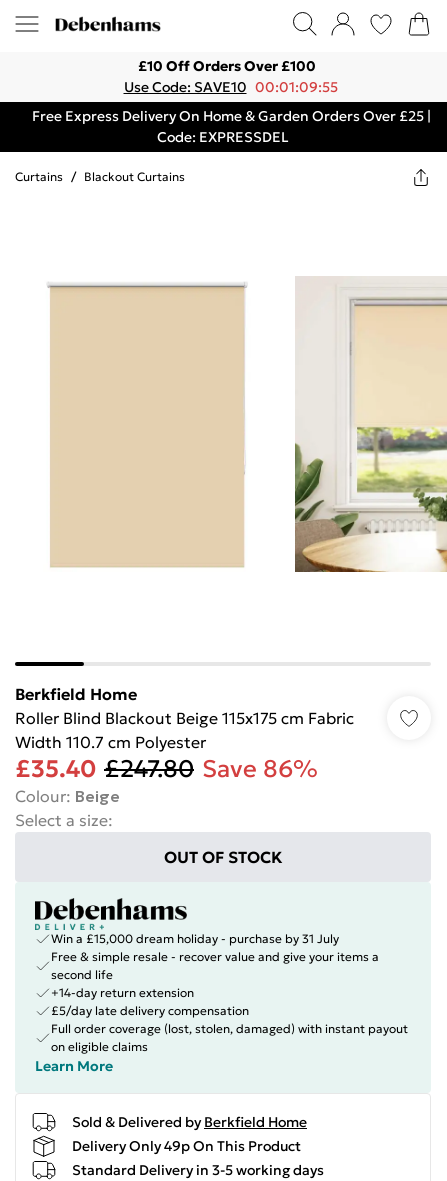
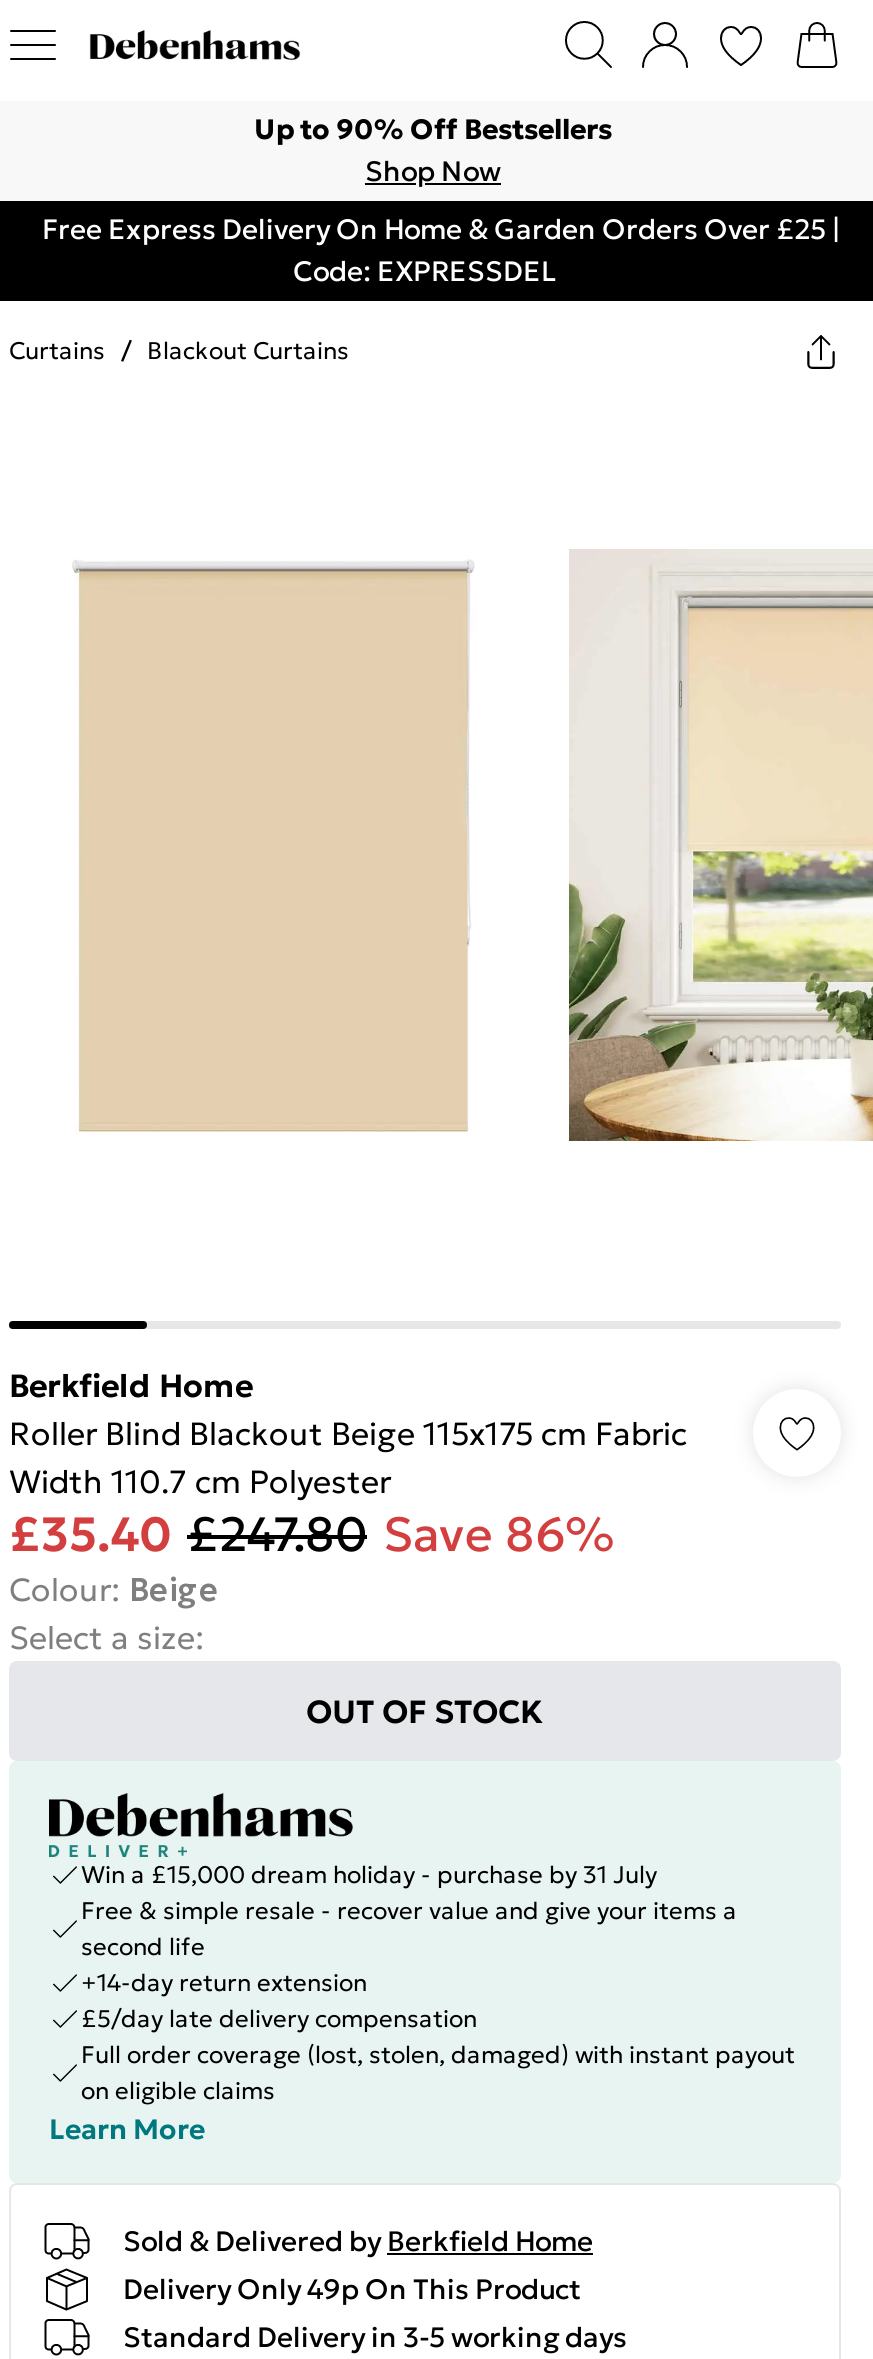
[123,57,338,96] £10 Off Orders Over £100 | Use Code: SAVE10 00:01:09:55 -> [254,111,612,189] Up to 90% Off Bestsellers | Shop Now

